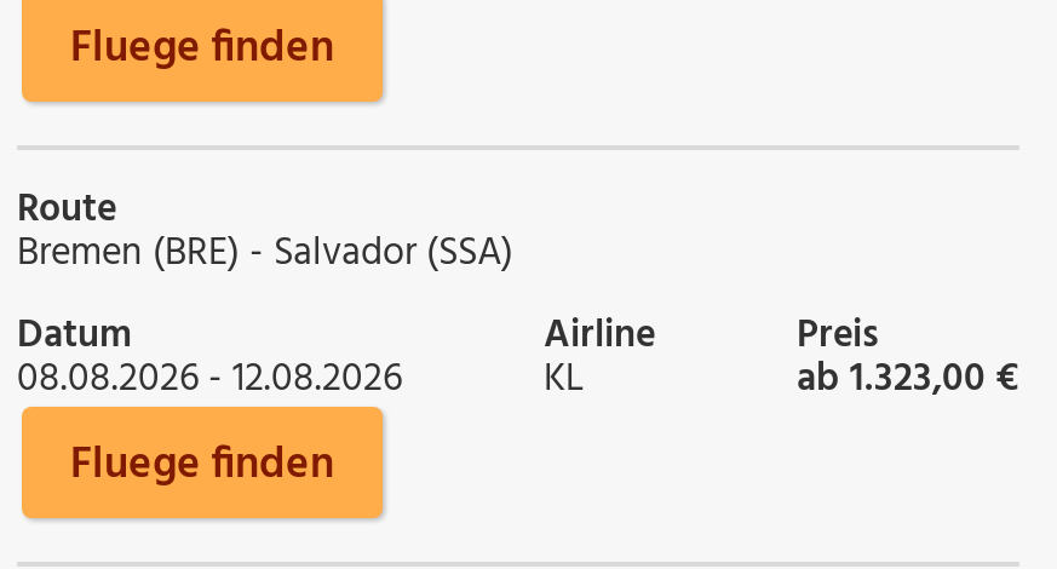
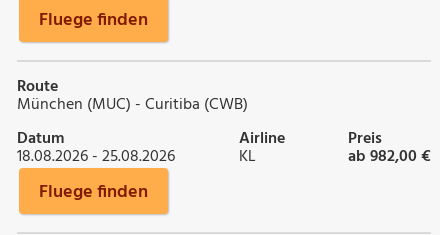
[17,223,513,286] Bremen (BRE) - Salvador (SSA) -> [17,92,248,118] München (MUC) - Curitiba (CWB)
[17,349,402,412] 08.08.2026 - 12.08.2026 -> [17,144,175,170] 18.08.2026 - 25.08.2026
[797,349,1019,412] ab 1.323,00 € -> [348,144,431,170] ab 982,00 €

